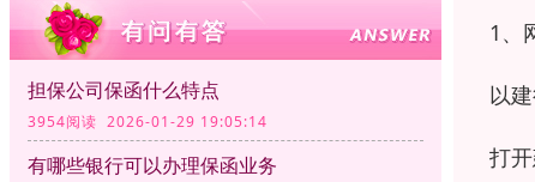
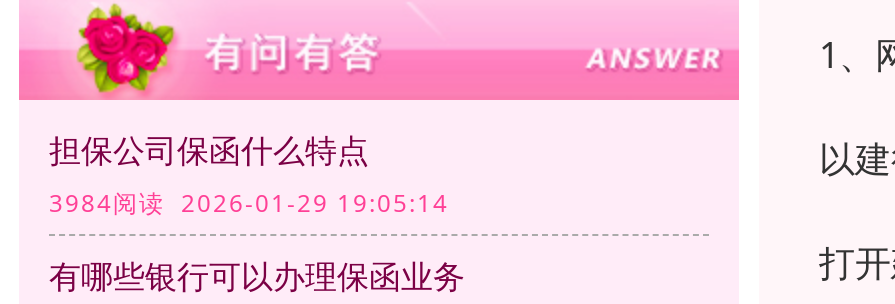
[28,112,267,132] 3954阅读 2026-01-29 19:05:14 -> [49,186,449,220] 3984阅读 2026-01-29 19:05:14

